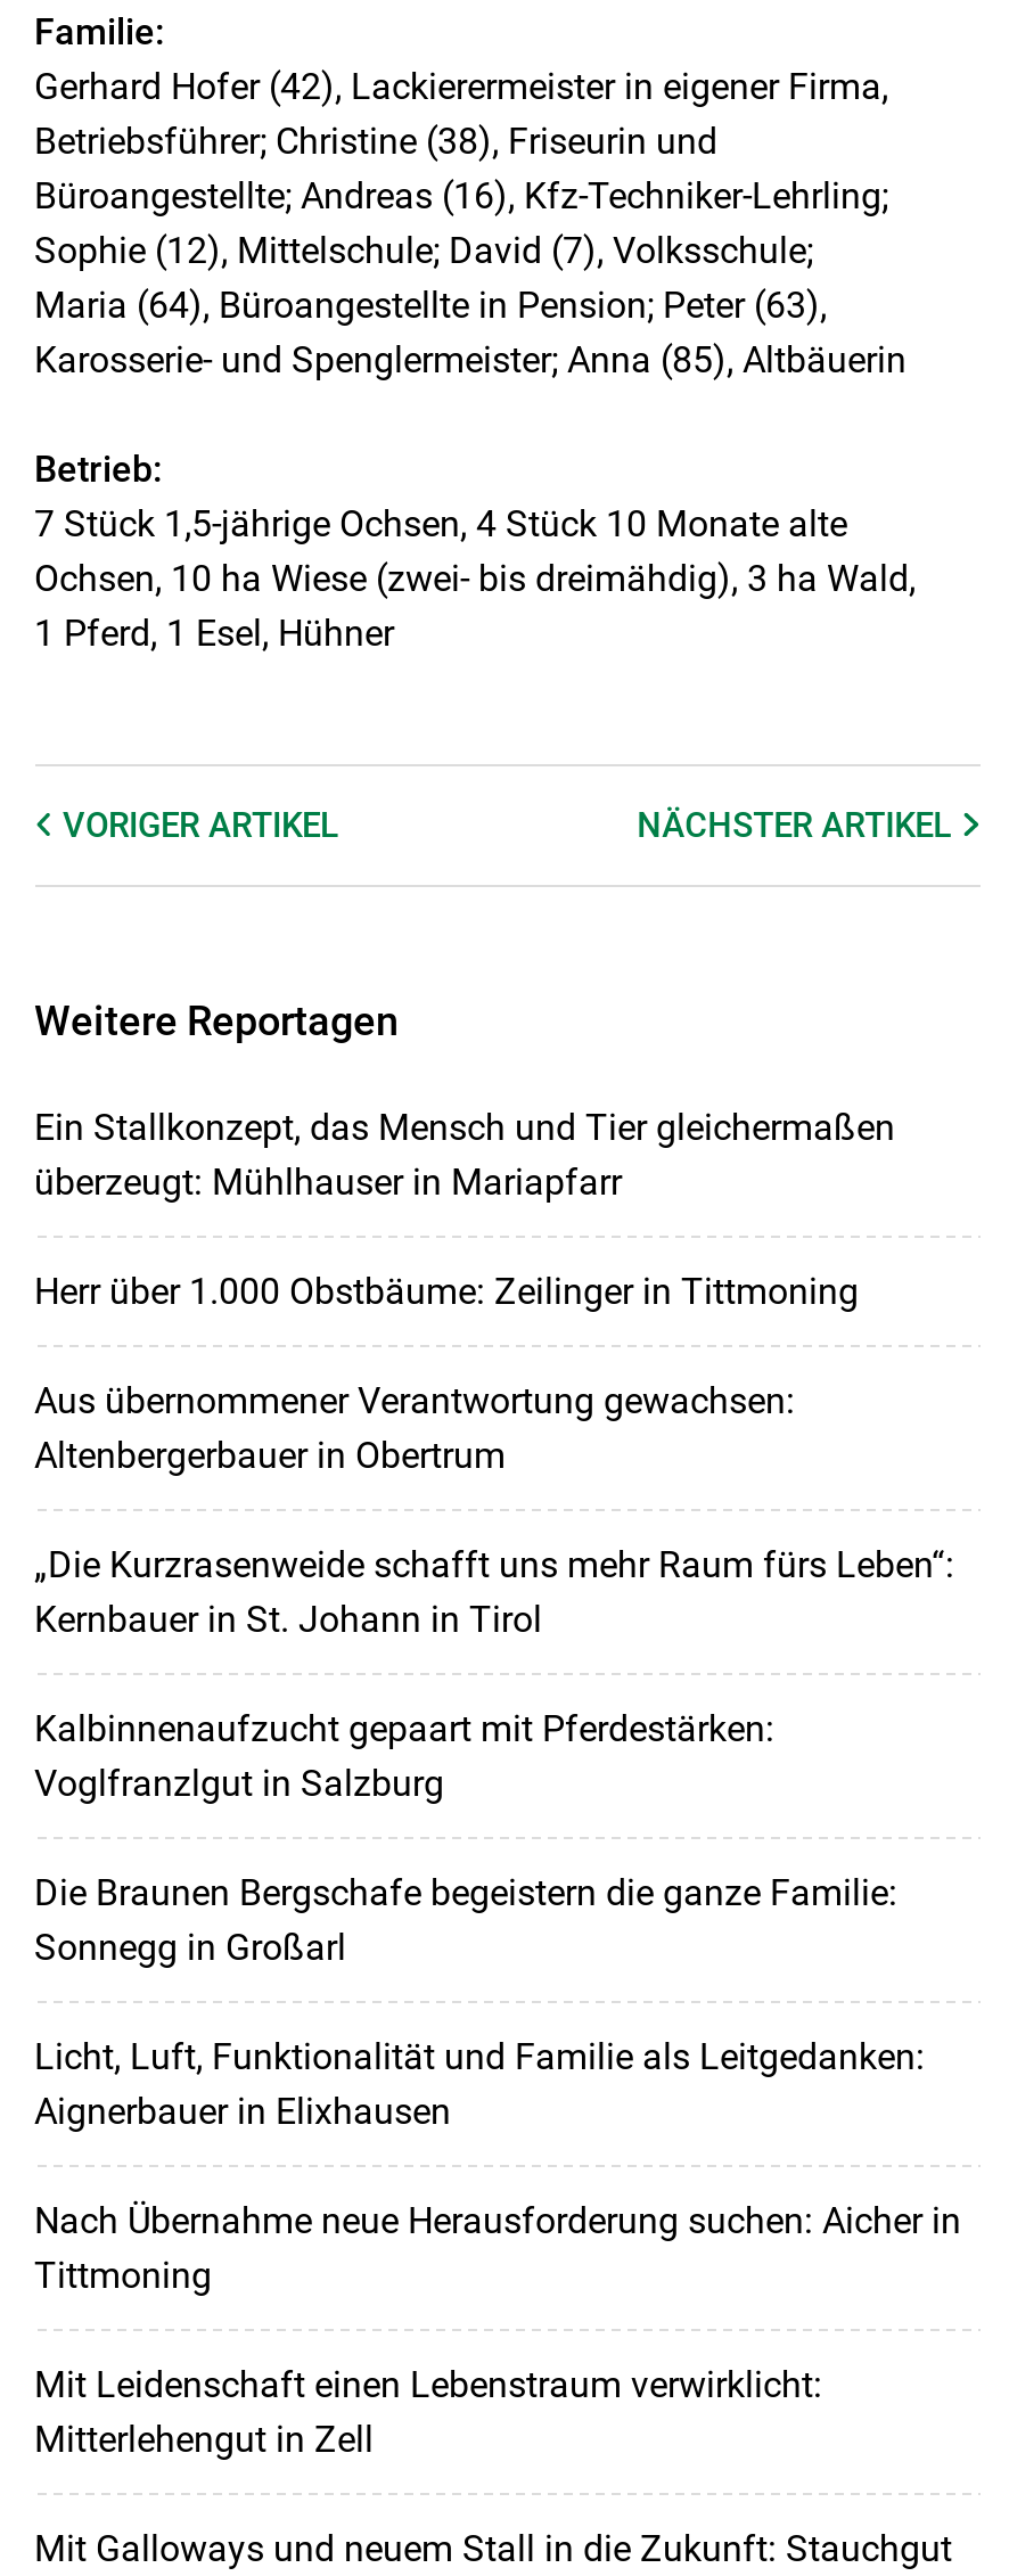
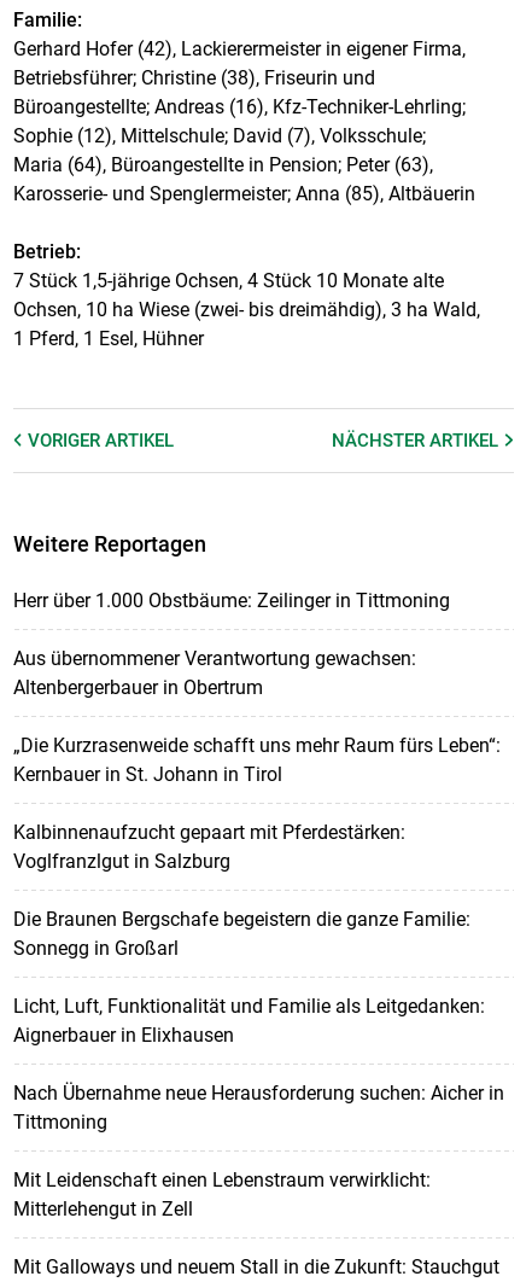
[34,1105,895,1203] Ein Stallkonzept, das Mensch und Tier gleichermaßen | überzeugt: Mühlhauser in Mariapfarr -> none

